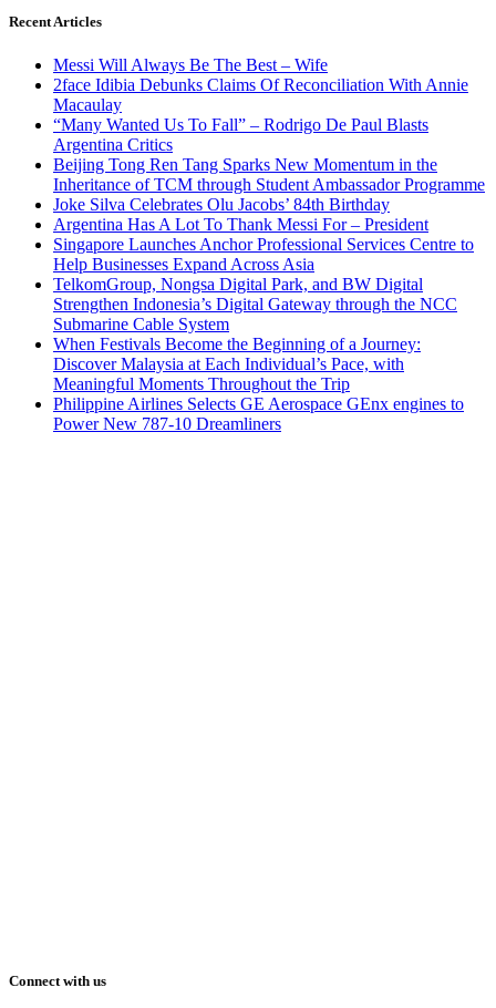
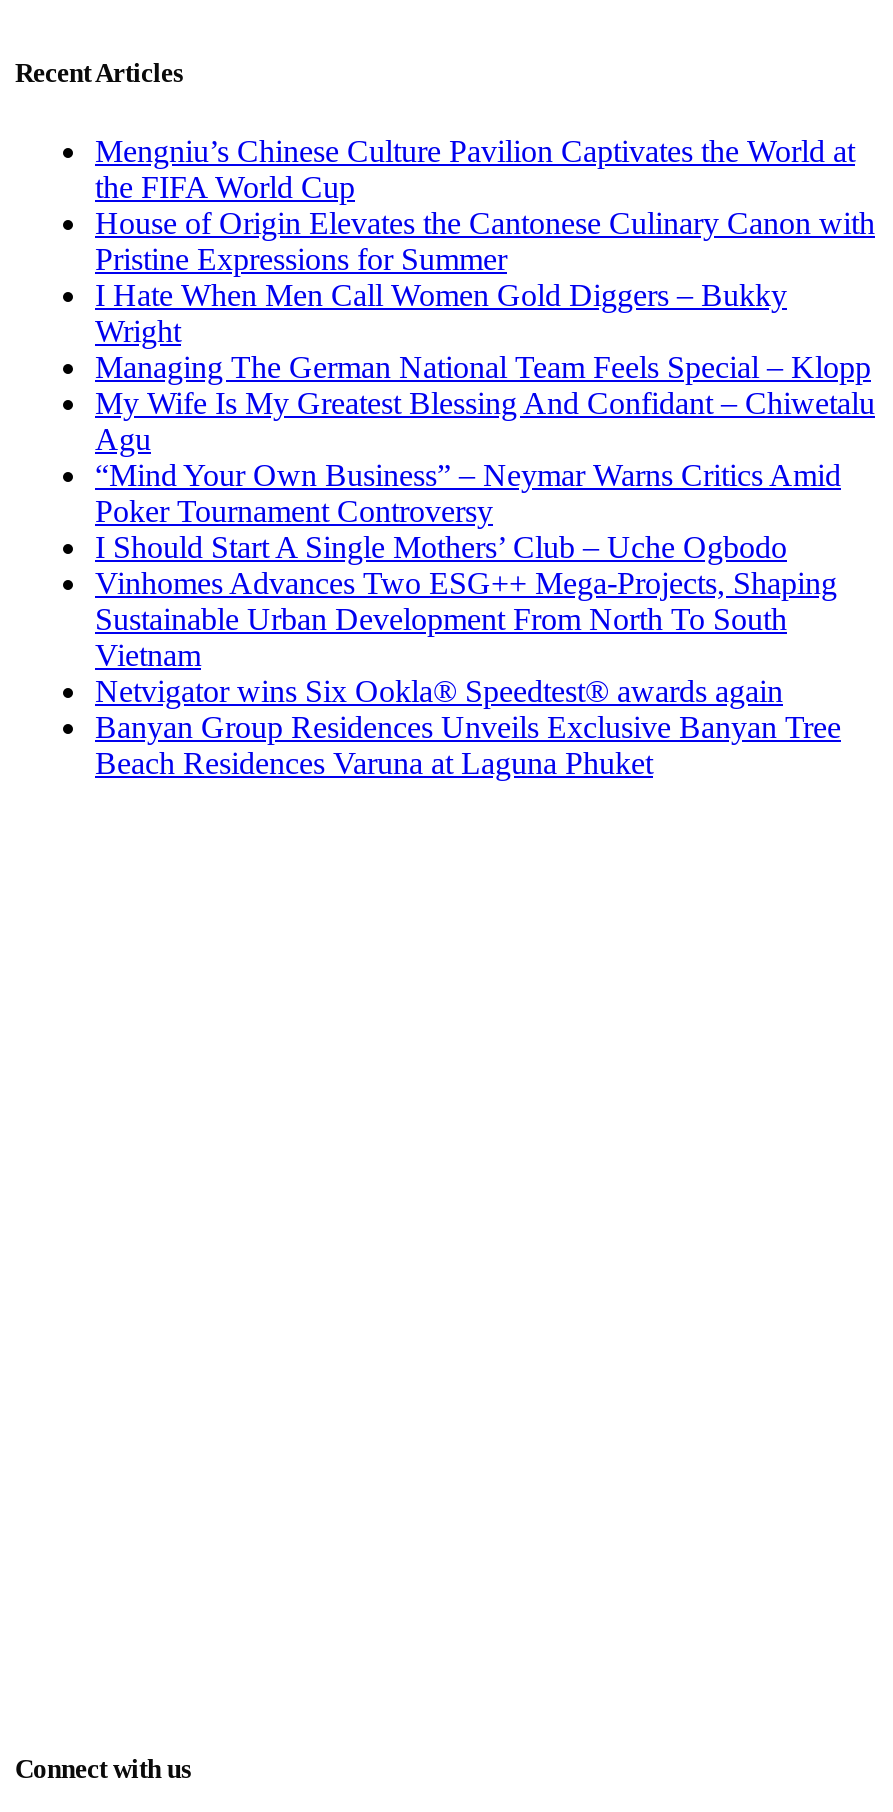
[53,56,485,433] Messi Will Always Be The Best – Wife | 2face Idibia Debunks Claims Of Reconciliation With Annie | Macaulay | “Many Wanted Us To Fall” – Rodrigo De Paul Blasts | Argentina Critics | Beijing Tong Ren Tang Sparks New Momentum in the | Inheritance of TCM through Student Ambassador Programme | Joke Silva Celebrates Olu Jacobs’ 84th Birthday | Argentina Has A Lot To Thank Messi For – President | Singapore Launches Anchor Professional Services Centre to | Help Businesses Expand Across Asia | TelkomGroup, Nongsa Digital Park, and BW Digital | Strengthen Indonesia’s Digital Gateway through the NCC | Submarine Cable System | When Festivals Become the Beginning of a Journey: | Discover Malaysia at Each Individual’s Pace, with | Meaningful Moments Throughout the Trip | Philippine Airlines Selects GE Aerospace GEnx engines to | Power New 787-10 Dreamliners -> [95,134,875,780] Mengniu’s Chinese Culture Pavilion Captivates the World at | the FIFA World Cup | House of Origin Elevates the Cantonese Culinary Canon with | Pristine Expressions for Summer | I Hate When Men Call Women Gold Diggers – Bukky | Wright | Managing The German National Team Feels Special – Klopp | My Wife Is My Greatest Blessing And Confidant – Chiwetalu | Agu | “Mind Your Own Business” – Neymar Warns Critics Amid | Poker Tournament Controversy | I Should Start A Single Mothers’ Club – Uche Ogbodo | Vinhomes Advances Two ESG++ Mega-Projects, Shaping | Sustainable Urban Development From North To South | Vietnam | Netvigator wins Six Ookla® Speedtest® awards again | Banyan Group Residences Unveils Exclusive Banyan Tree | Beach Residences Varuna at Laguna Phuket

